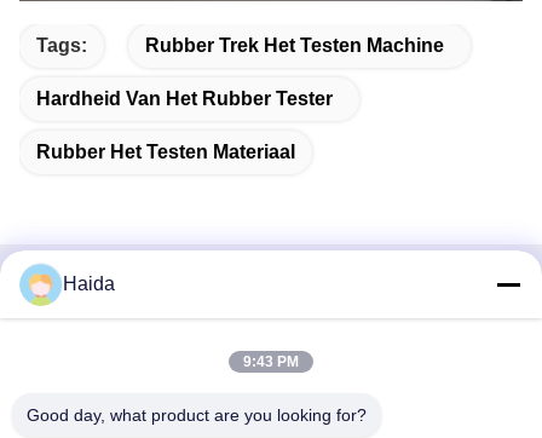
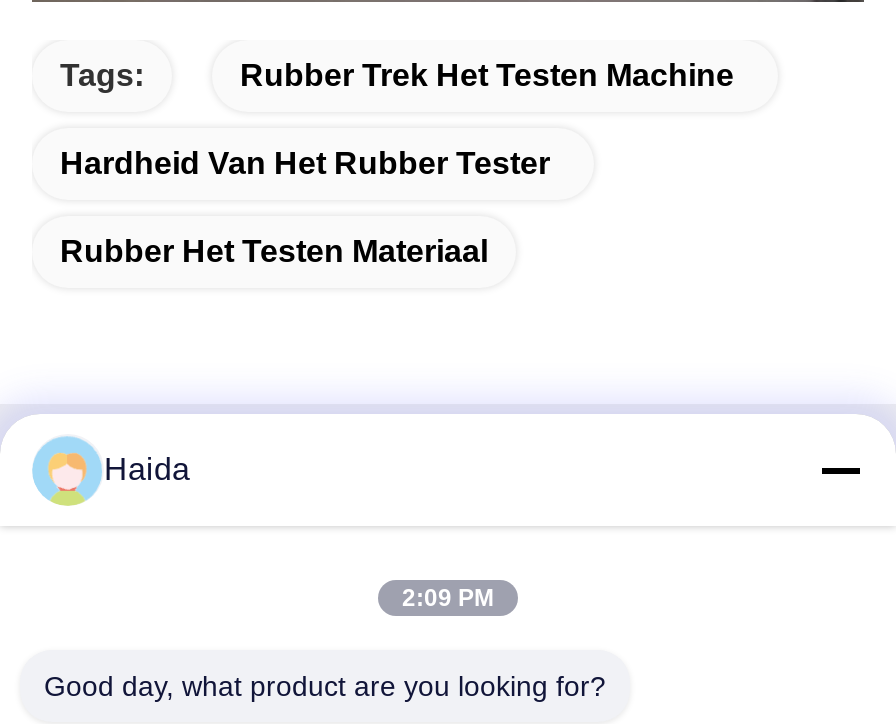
[243,353,299,370] 9:43 PM -> [402,584,494,612] 2:09 PM

